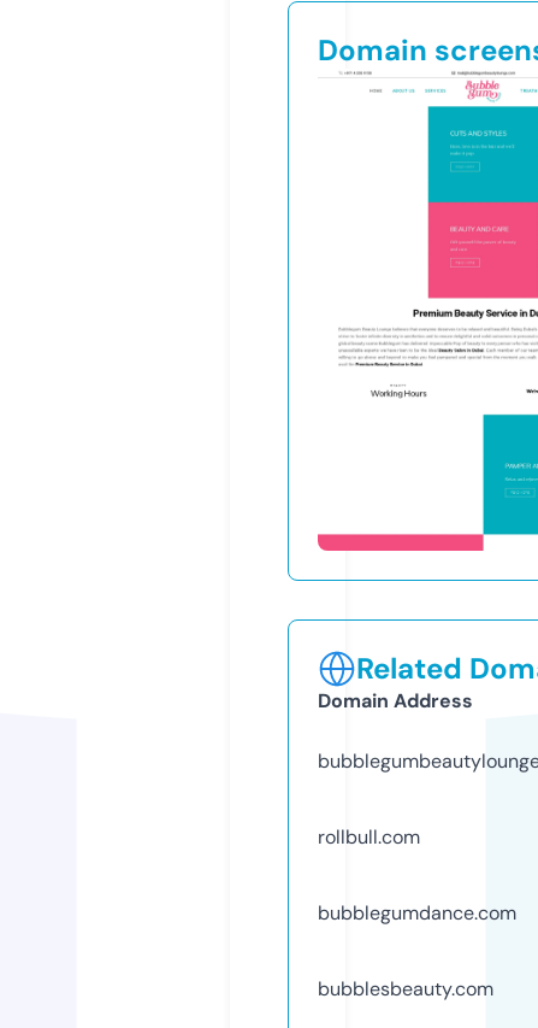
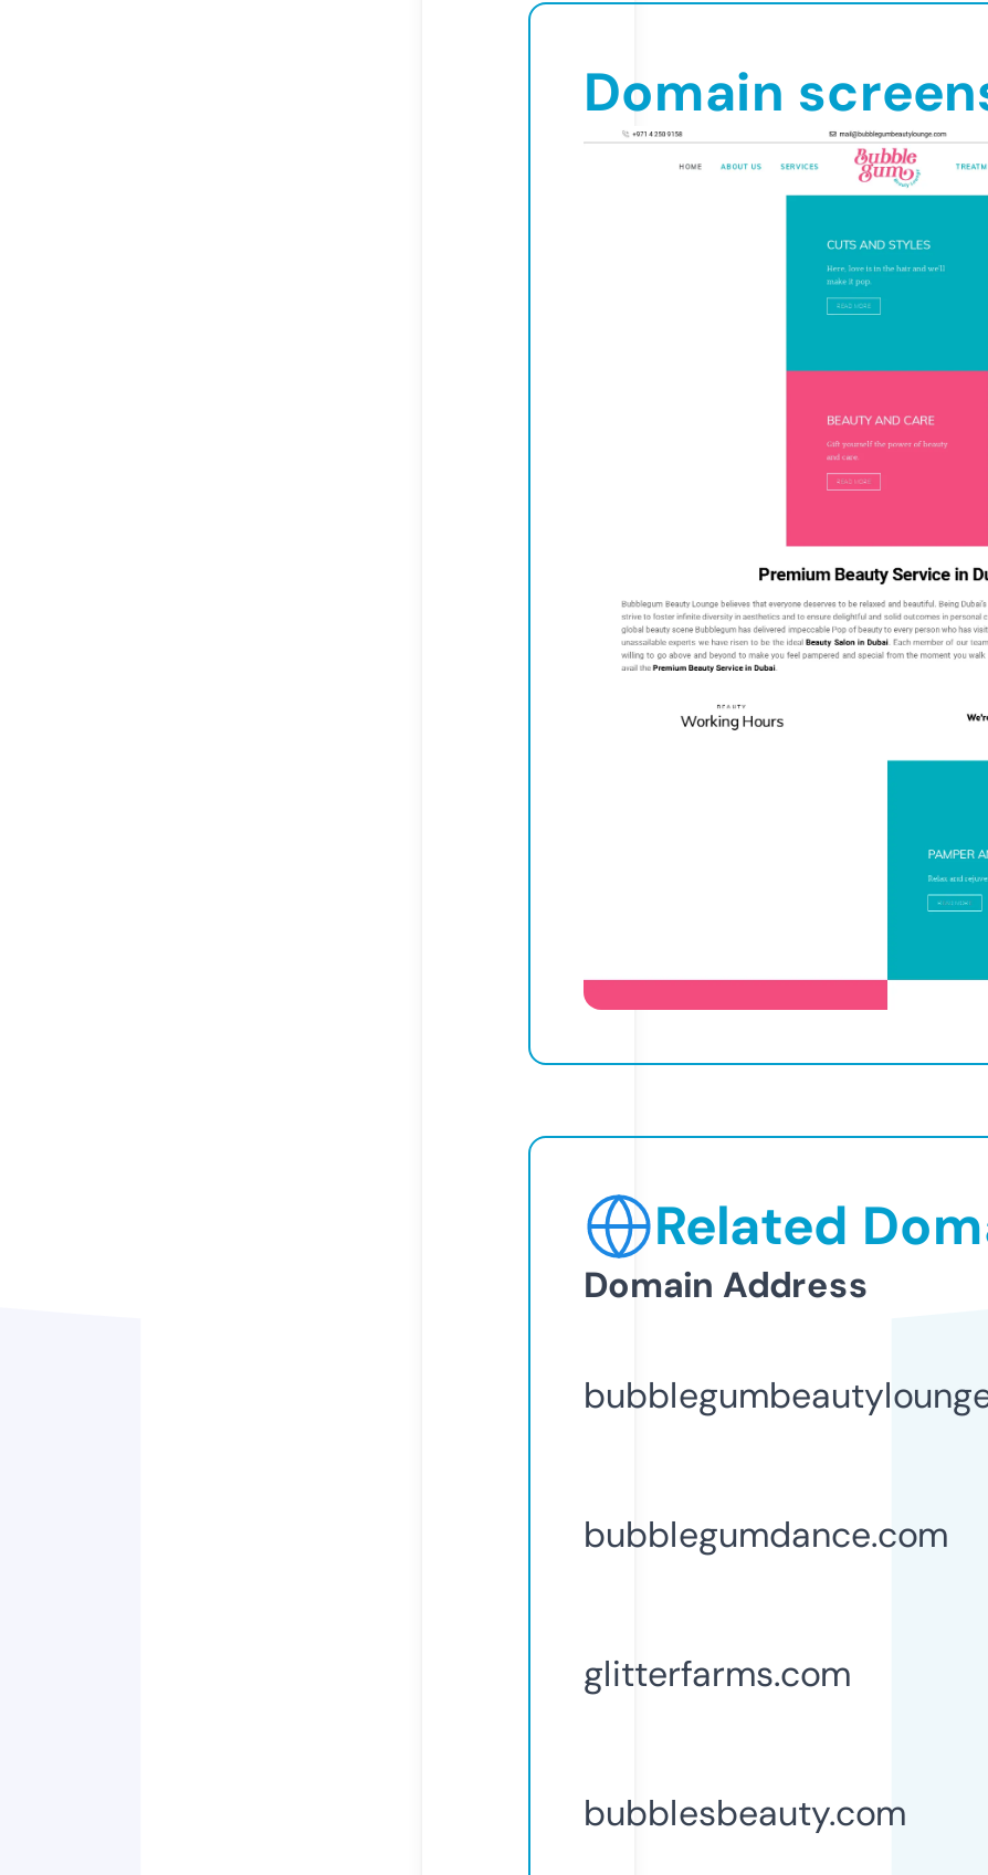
[318,824,420,849] rollbull.com -> none
moved [318,900,516,925] -> [584,1511,948,1557]: bubblegumdance.com
none -> [584,1650,851,1697] glitterfarms.com

